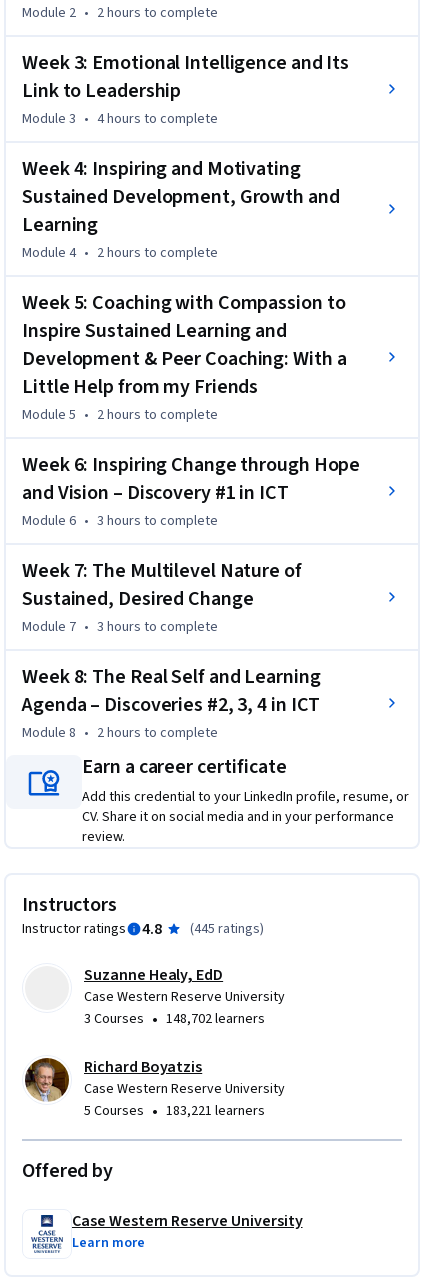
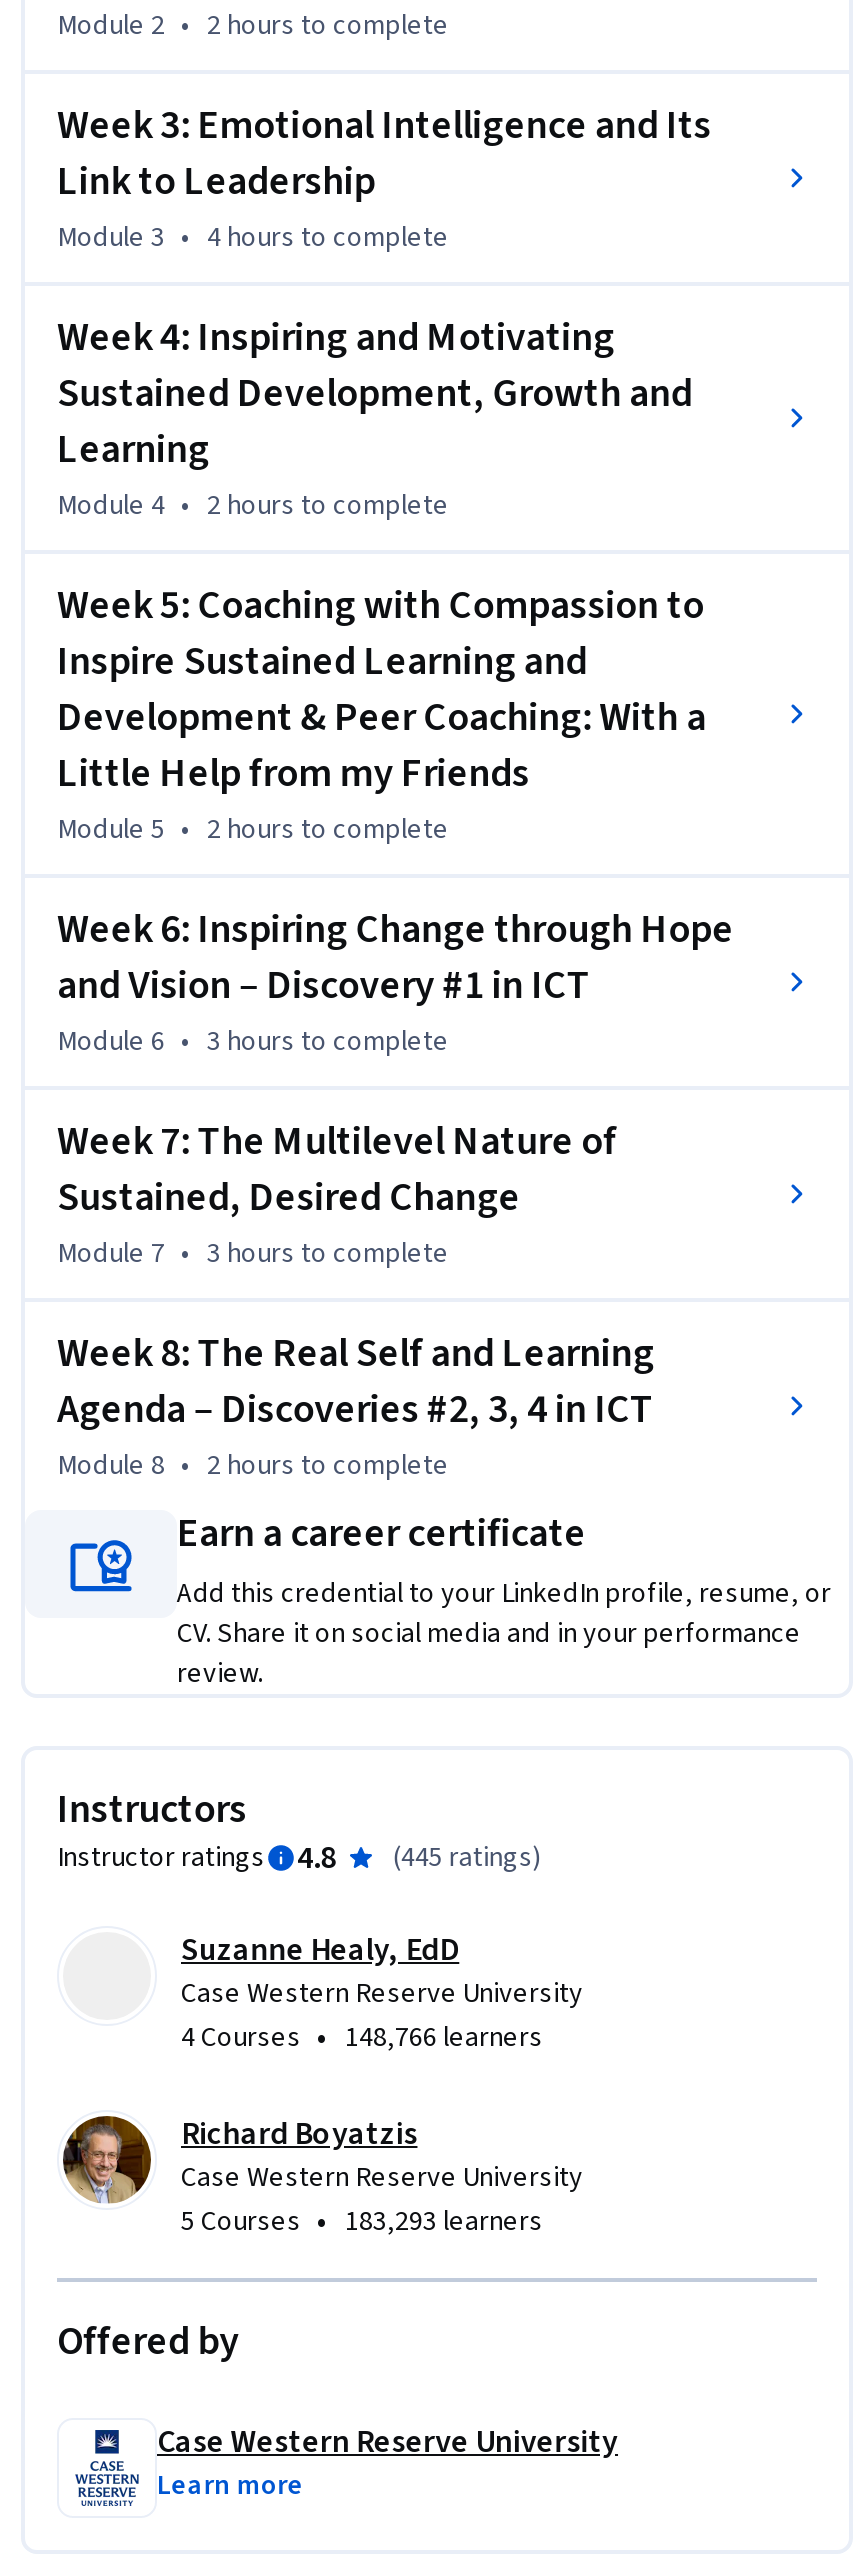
[84,1008,265,1030] 3 Courses • 148,702 learners -> [181,2017,543,2061] 4 Courses • 148,766 learners
[84,1100,265,1122] 5 Courses • 183,221 learners -> [181,2201,543,2245] 5 Courses • 183,293 learners

